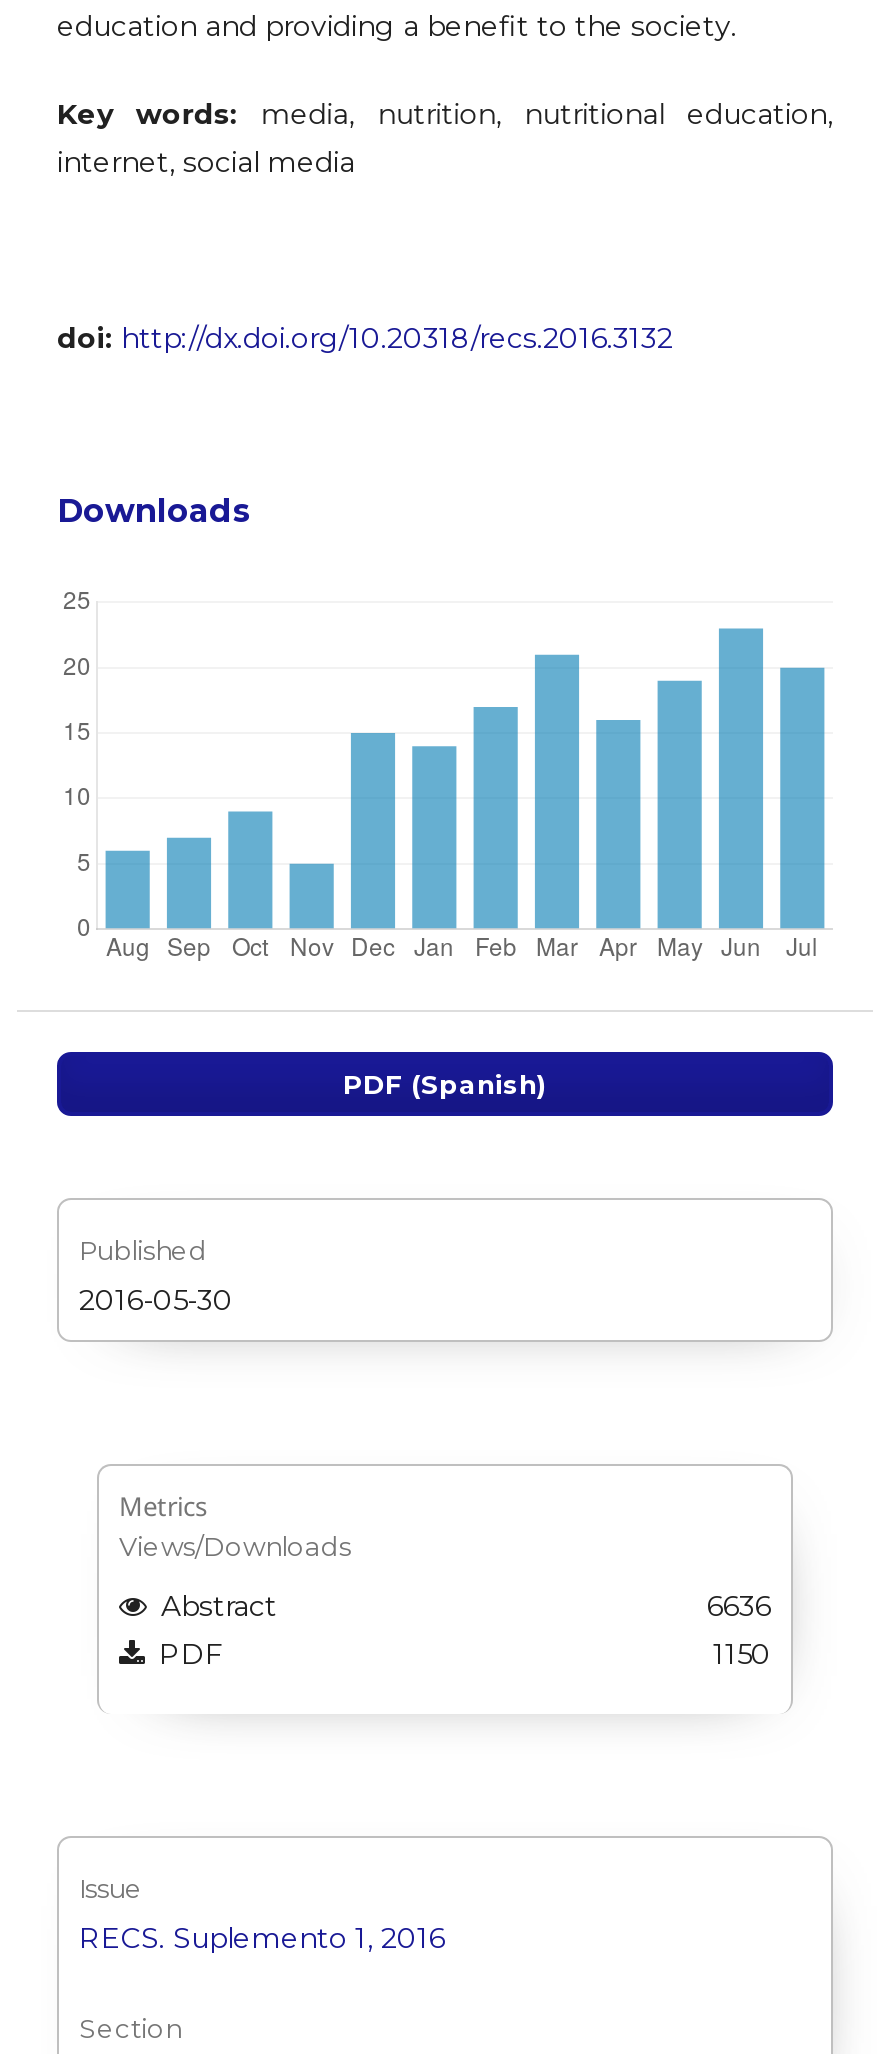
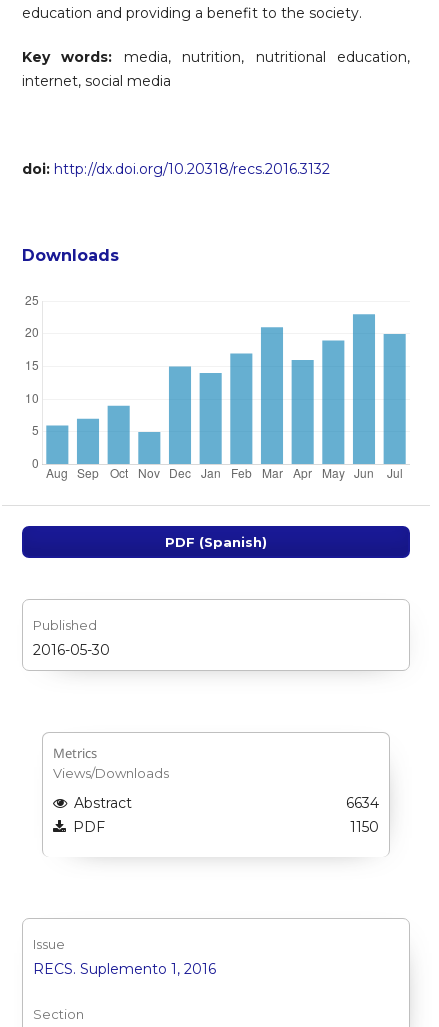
[707,1589,771,1625] 6636 -> [346,794,379,812] 6634

